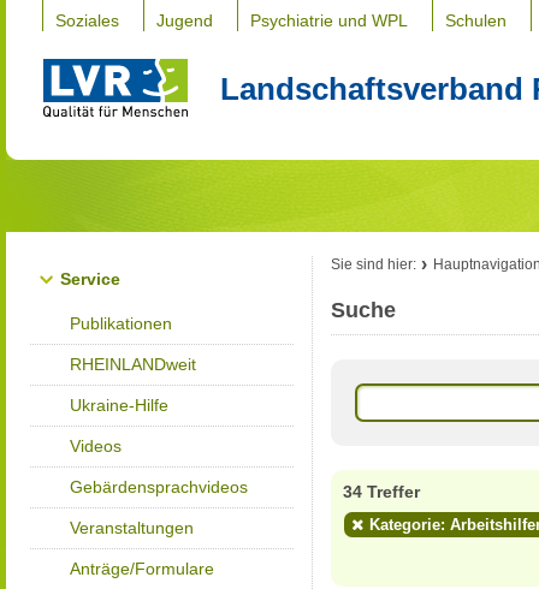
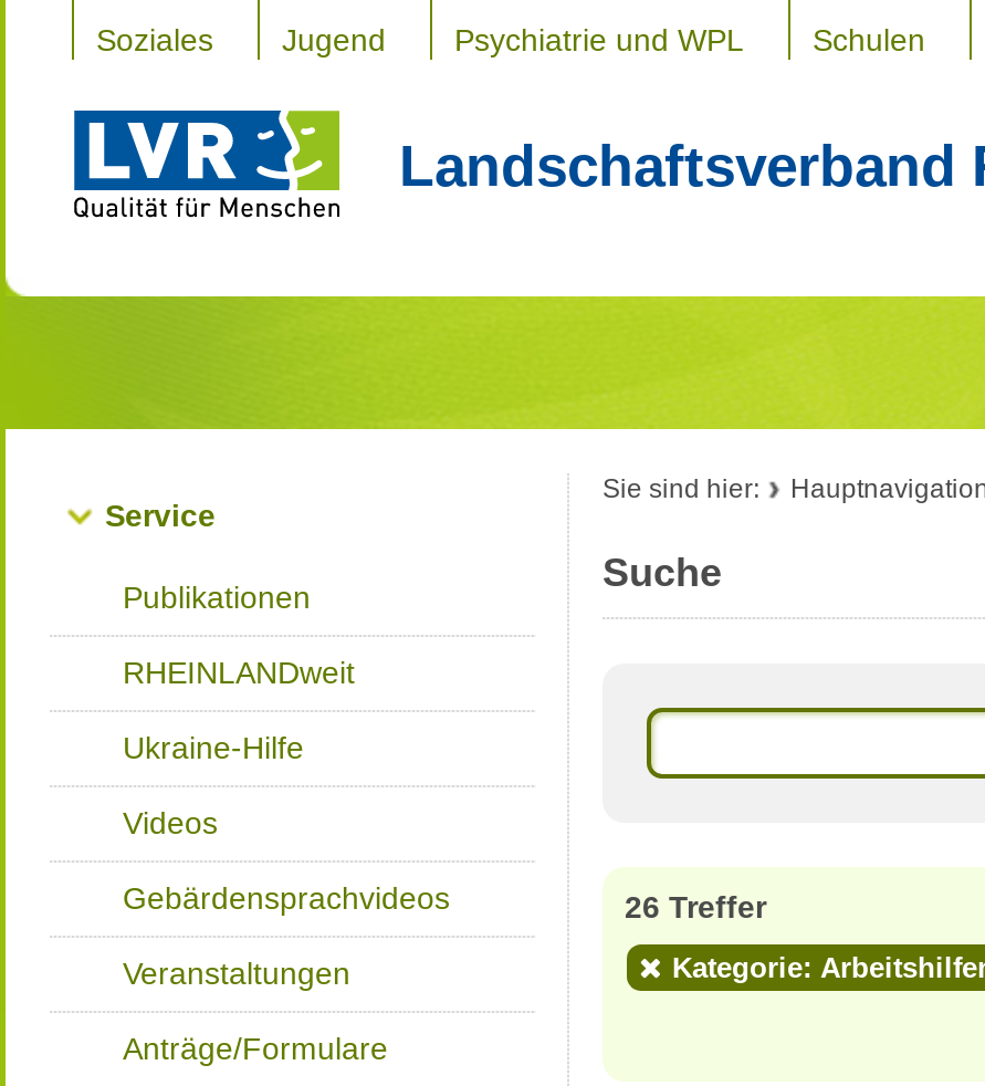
[343,482,420,501] 34 Treffer -> [625,889,766,925] 26 Treffer

